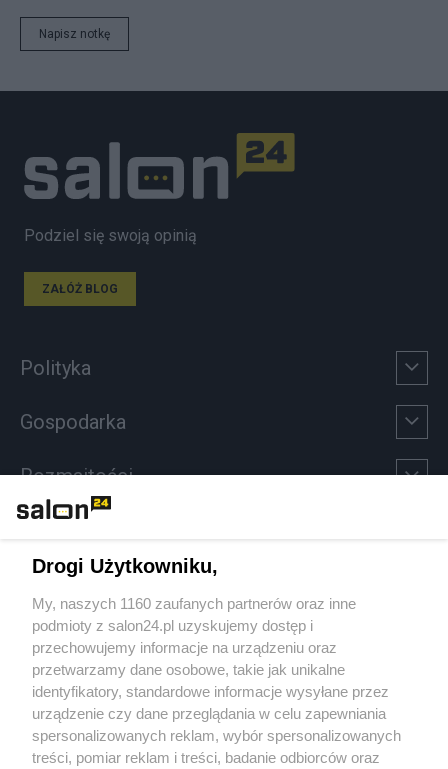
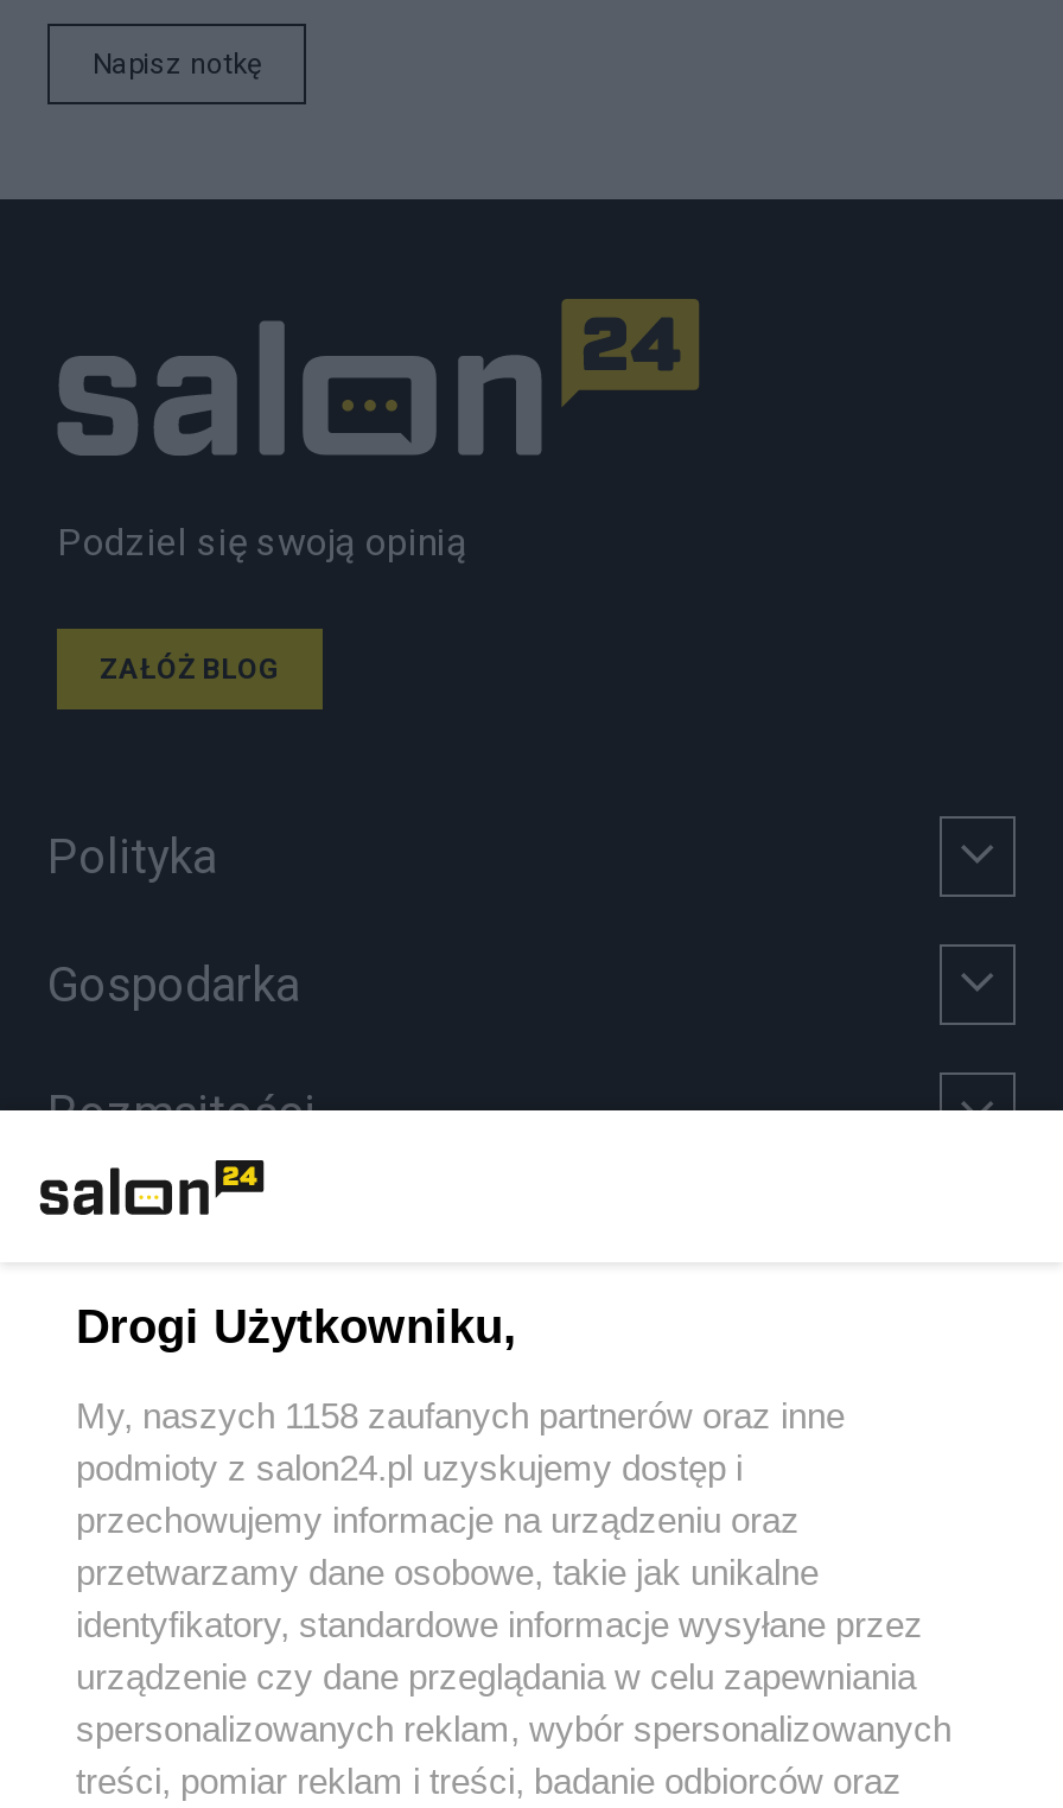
[32,595,356,612] My, naszych 1160 zaufanych partnerów oraz inne -> [76,1395,845,1435] My, naszych 1158 zaufanych partnerów oraz inne

